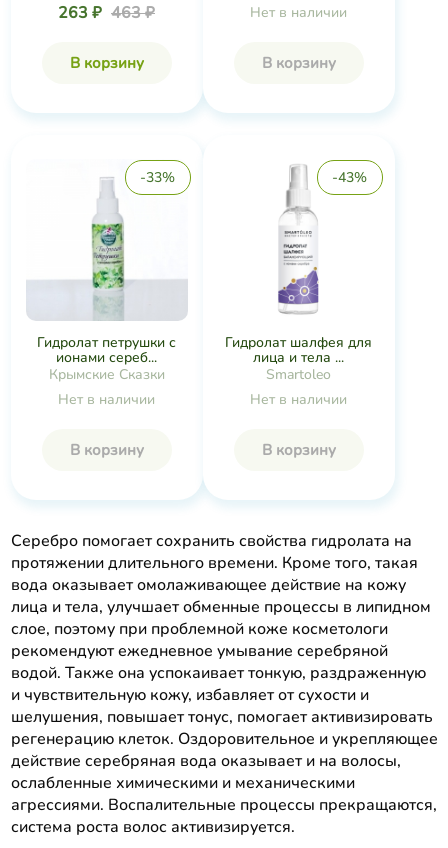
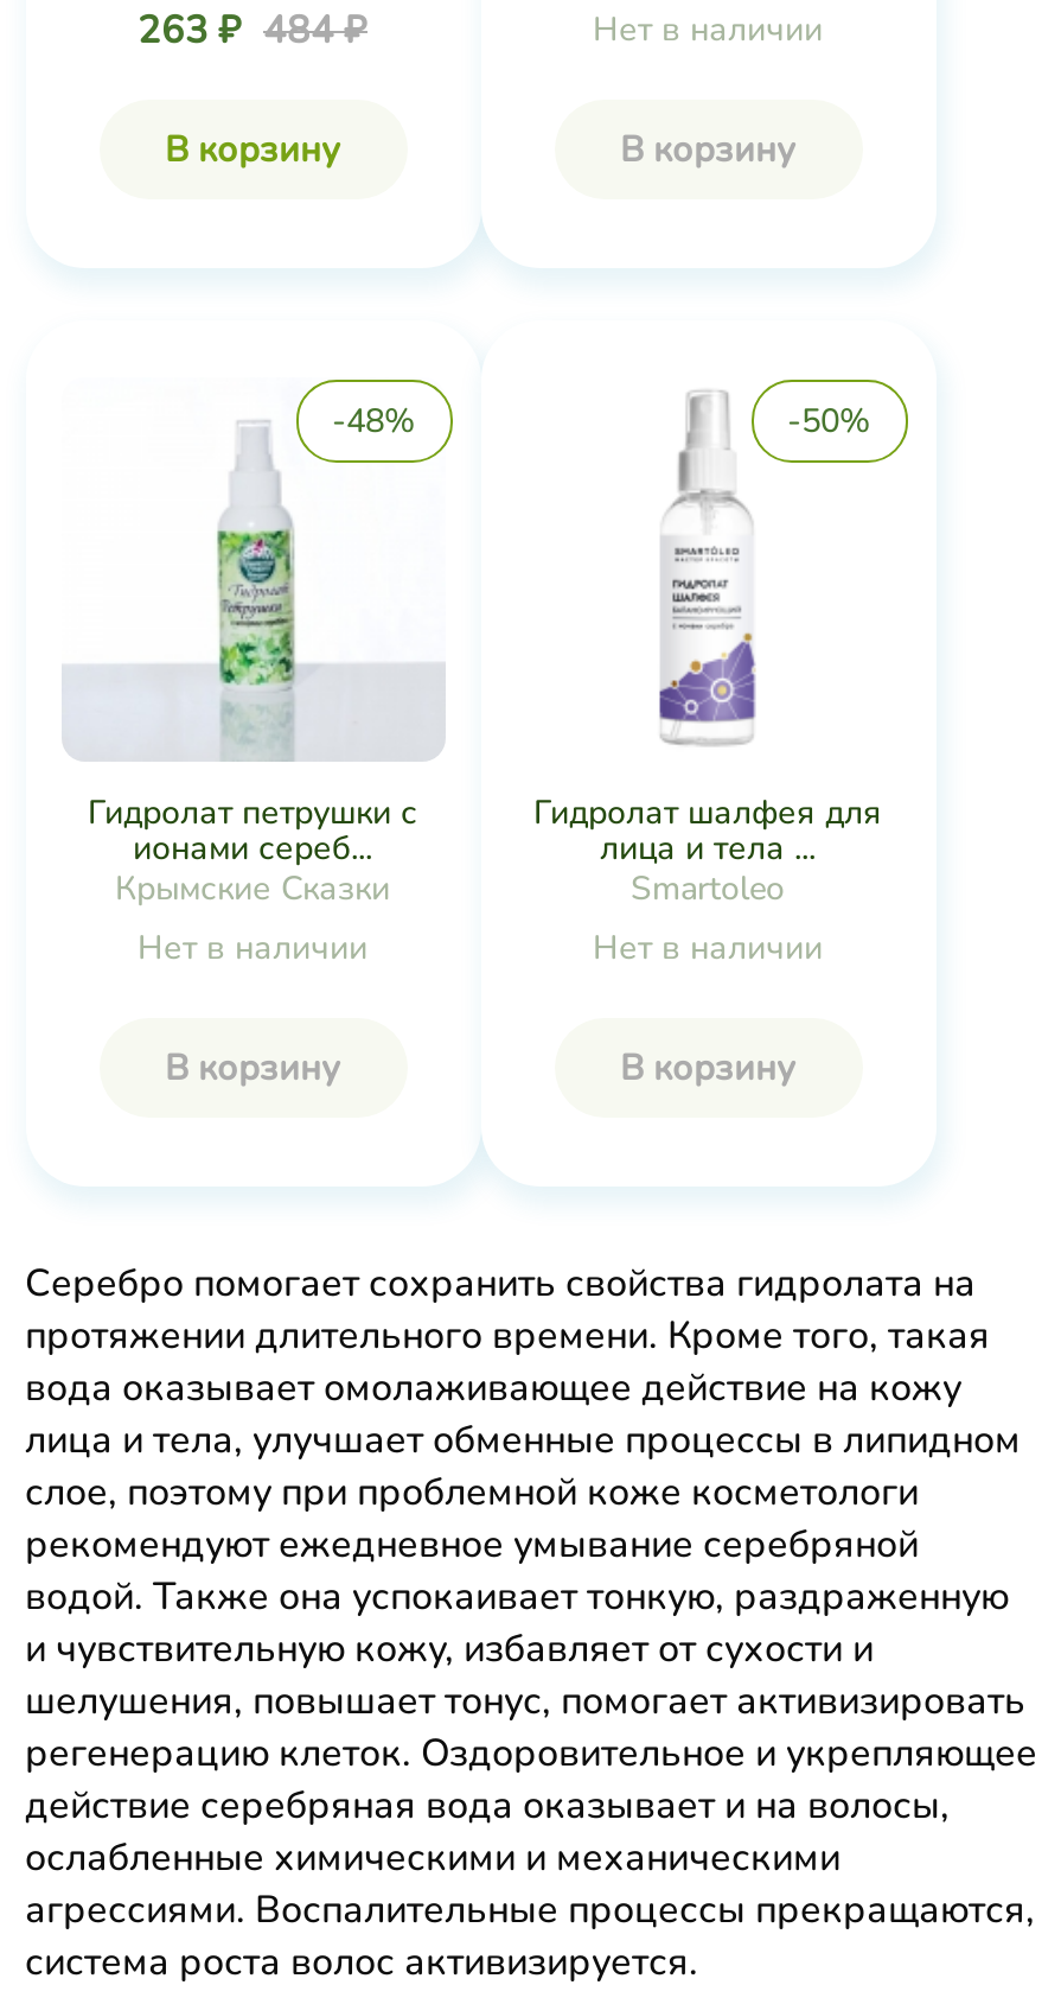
[58,2,155,24] 263 ₽ 463 ₽ -> [138,5,367,57] 263 ₽ 484 ₽
[140,168,175,187] -33% -> [332,398,415,443] -48%
[332,168,367,187] -43% -> [787,398,870,443] -50%

